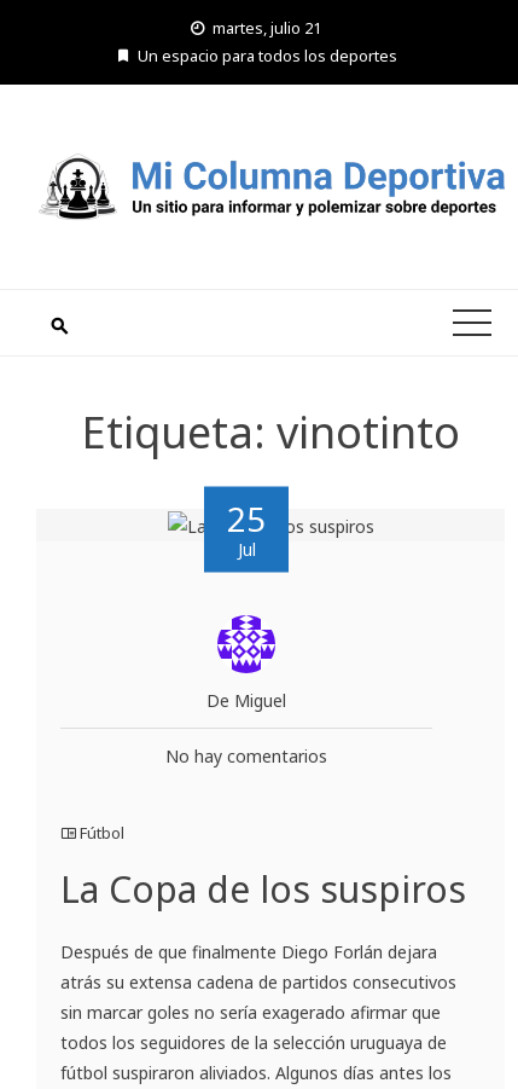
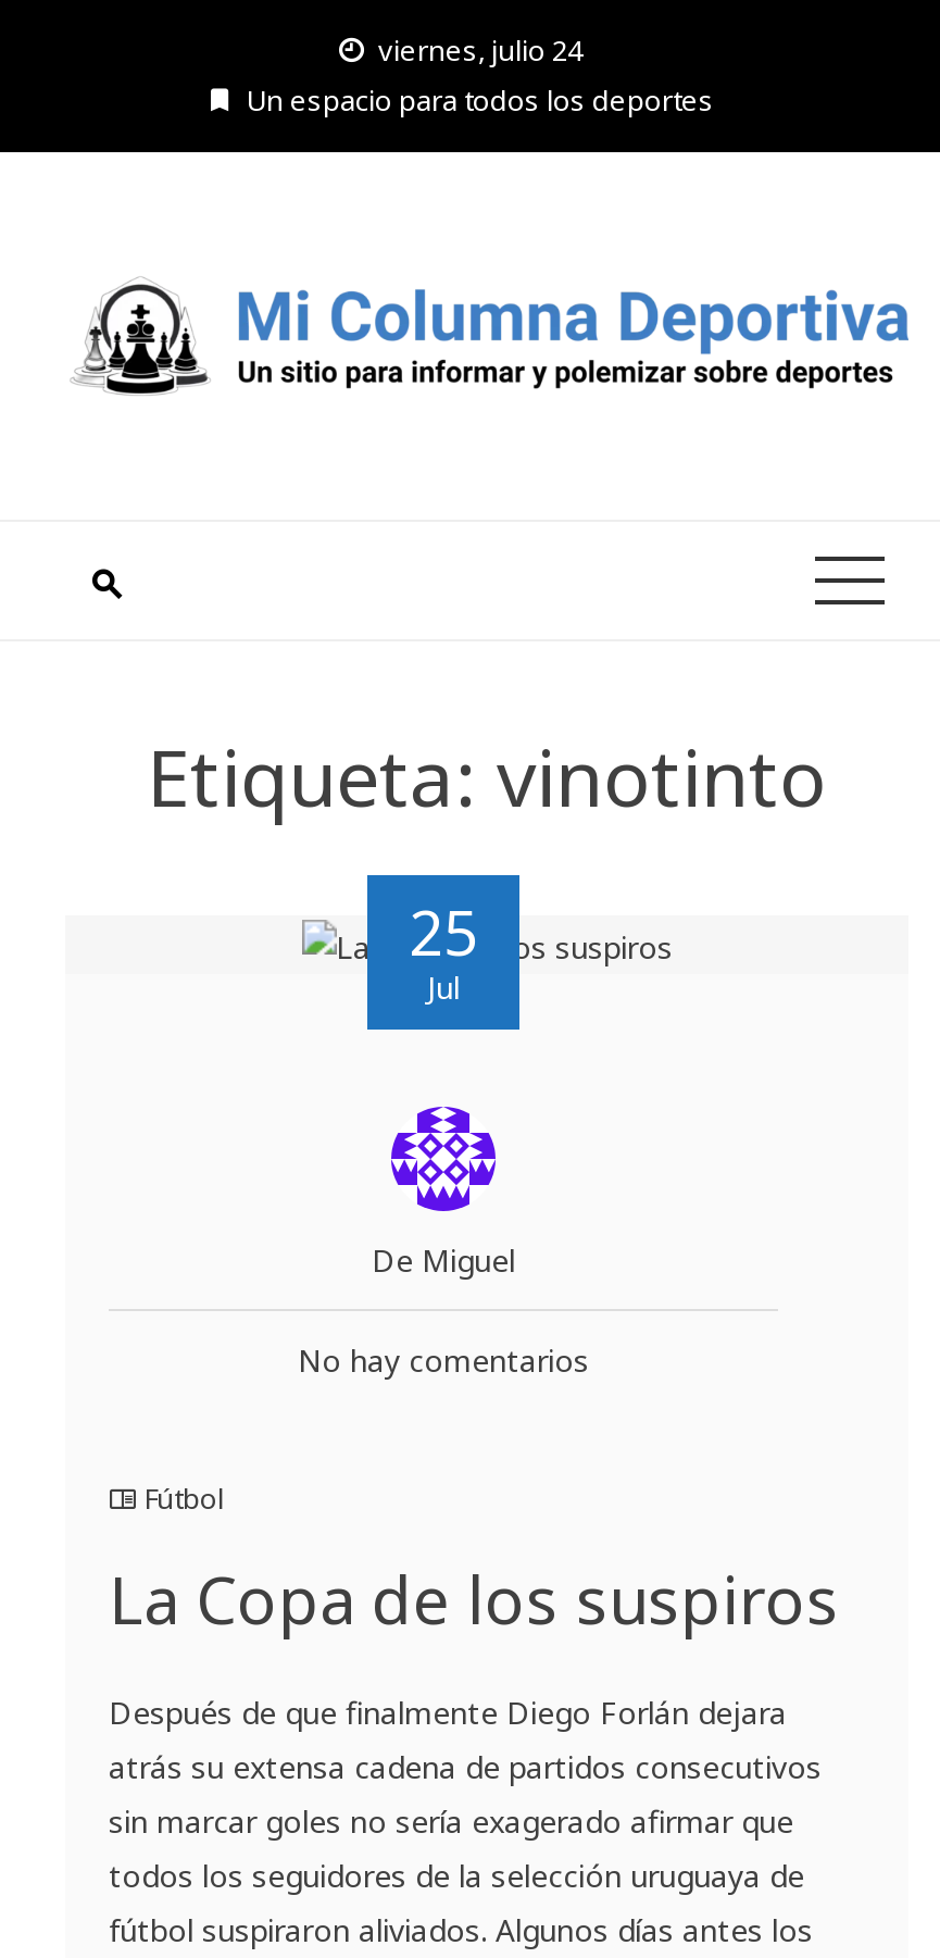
[213,17,321,39] martes, julio 21 -> [378,30,582,70] viernes, julio 24

